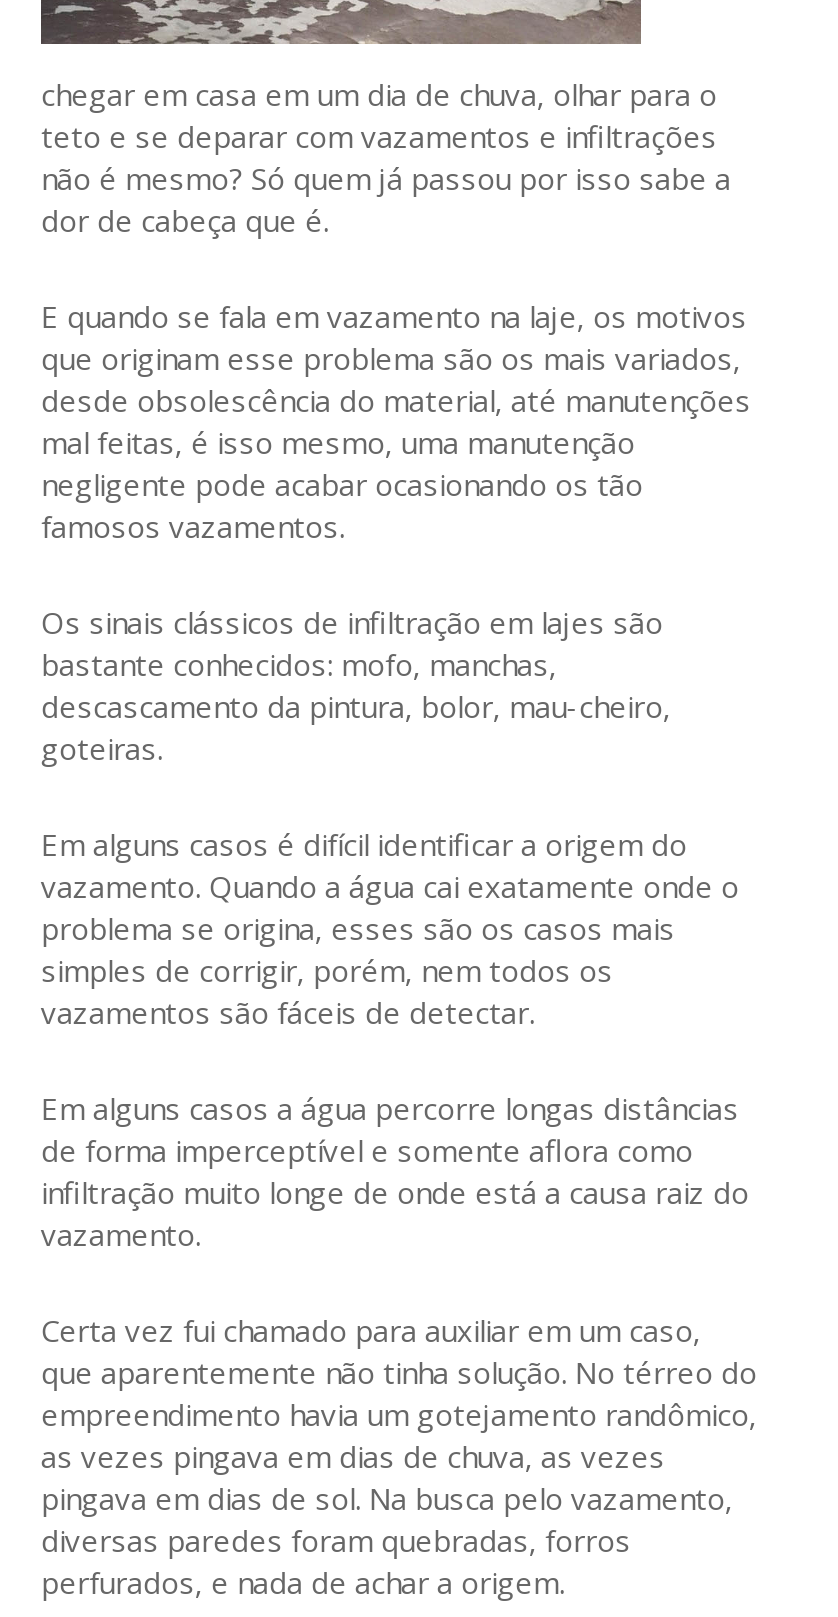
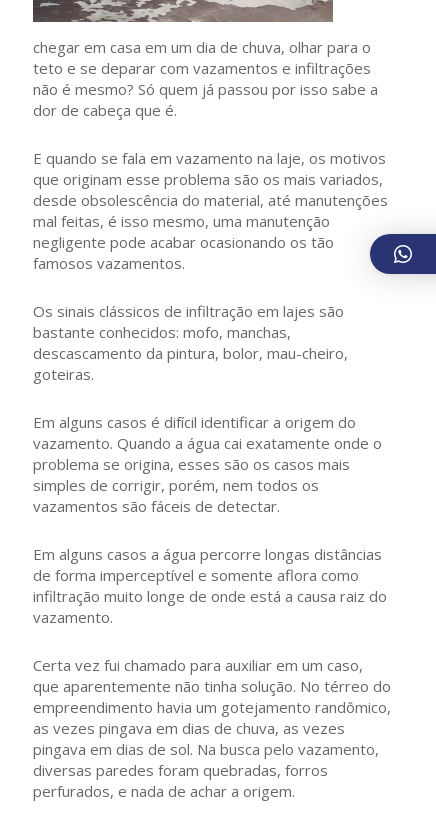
none -> [368,232,433,277] [image]

